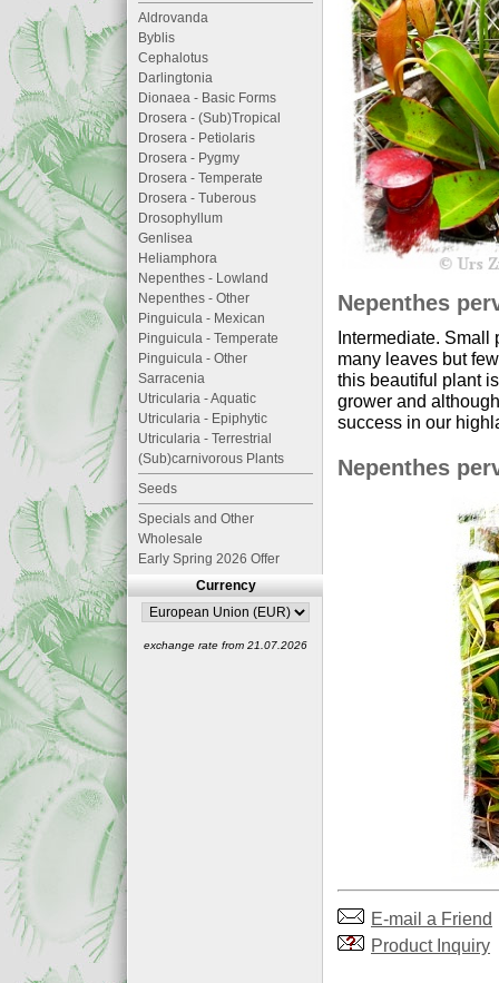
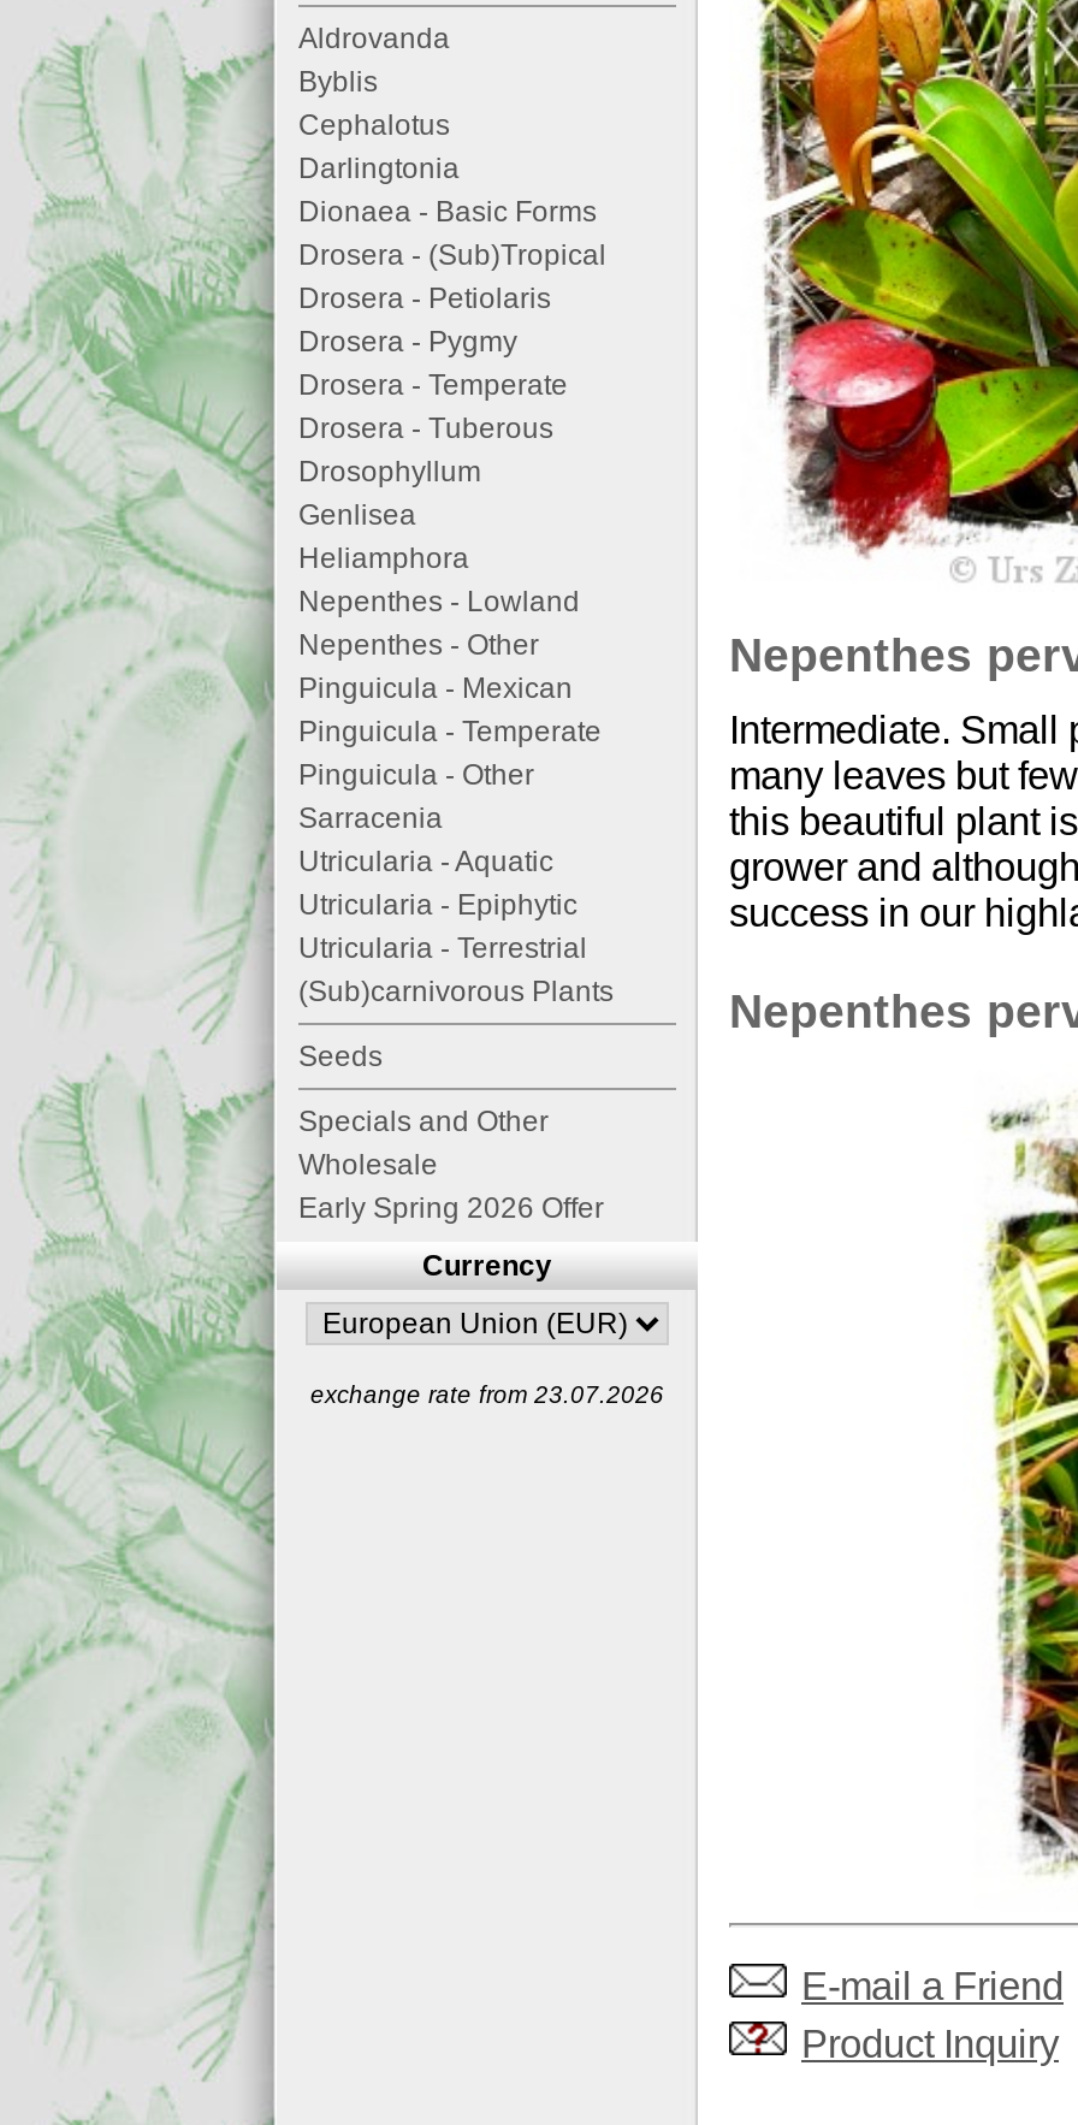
[144,639,307,651] exchange rate from 21.07.2026 -> [310,1381,664,1408] exchange rate from 23.07.2026

